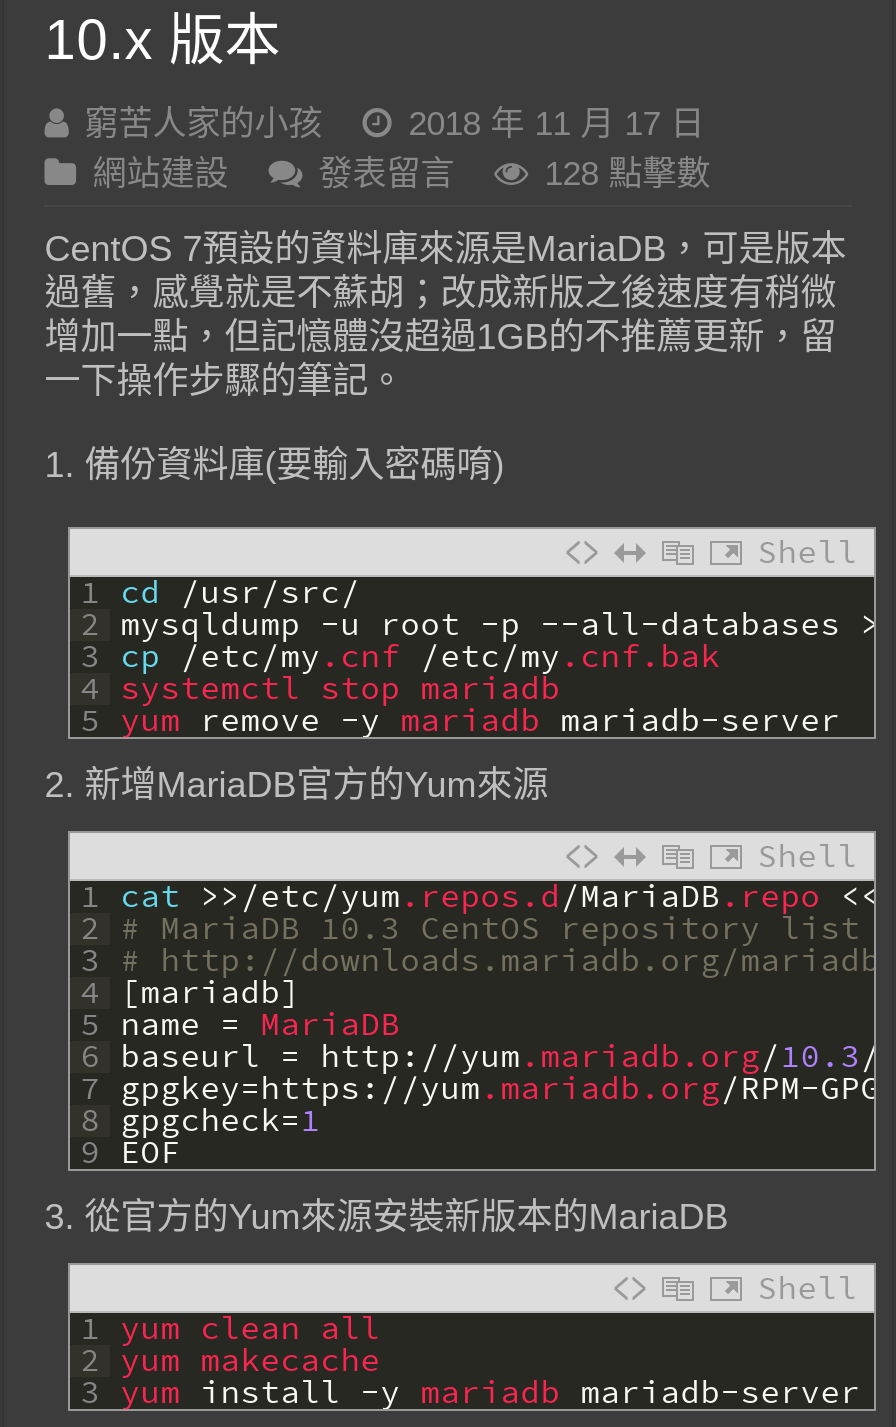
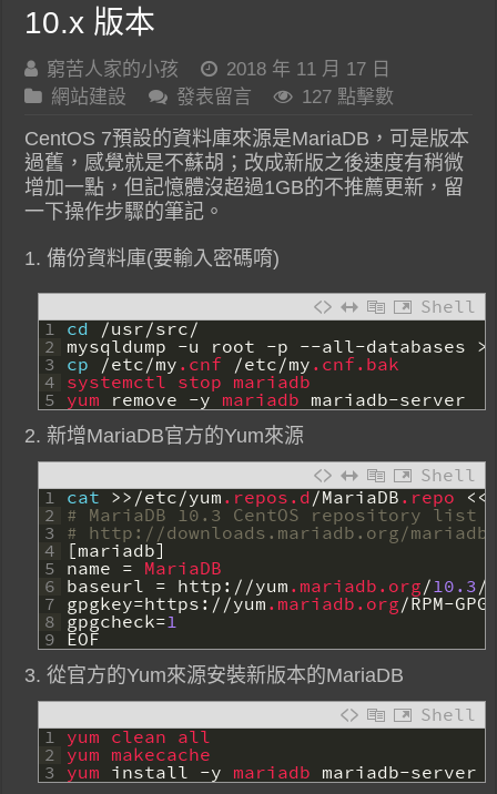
[544,156,710,194] 128 點擊數 -> [302,87,394,108] 127 點擊數

